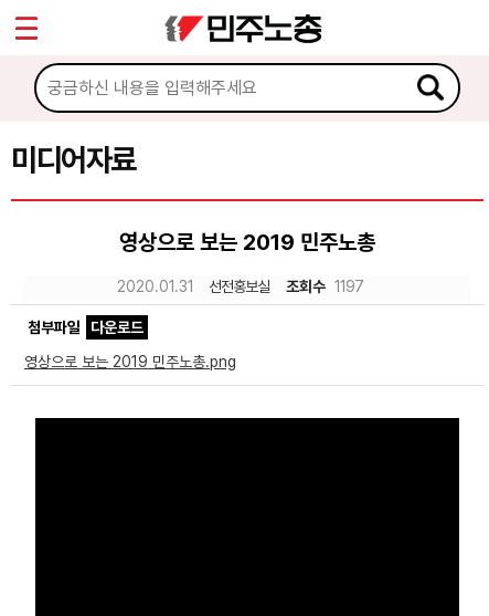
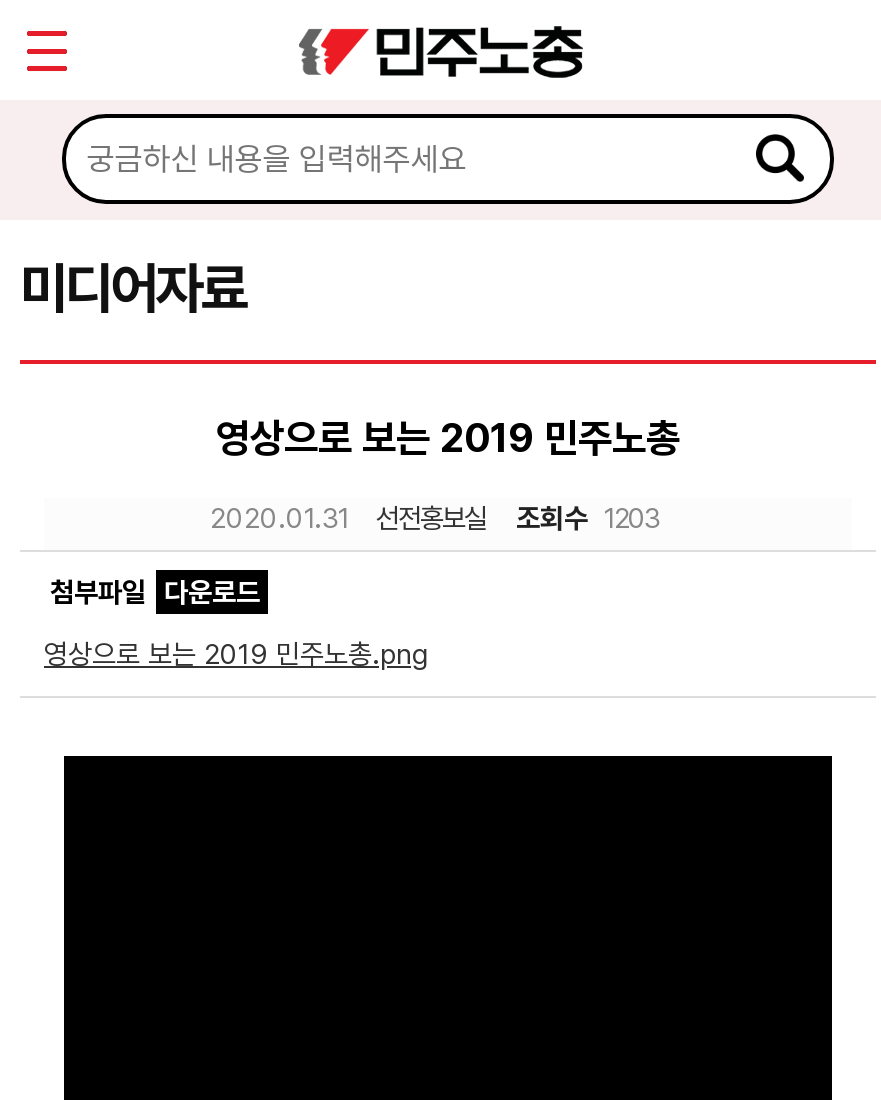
[116,278,363,295] 2020.01.31 선전홍보실 조회수 1197 -> [210,502,658,534] 2020.01.31 선전홍보실 조회수 1203

